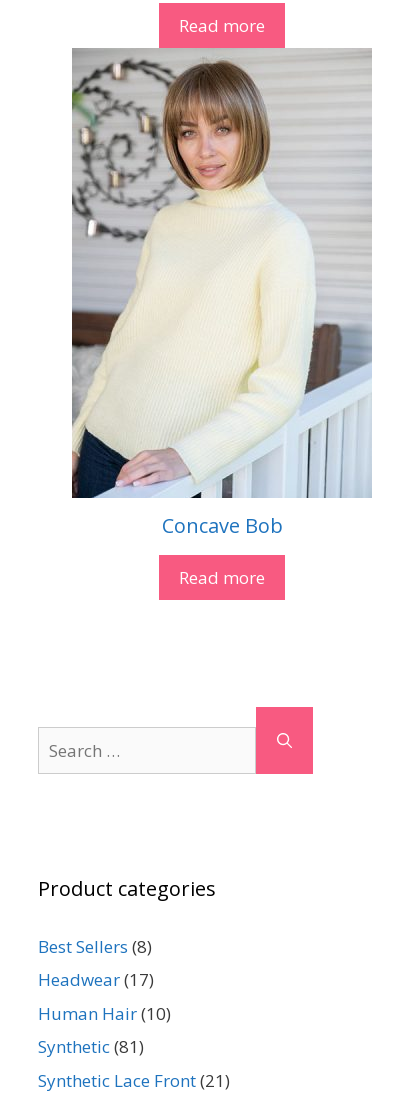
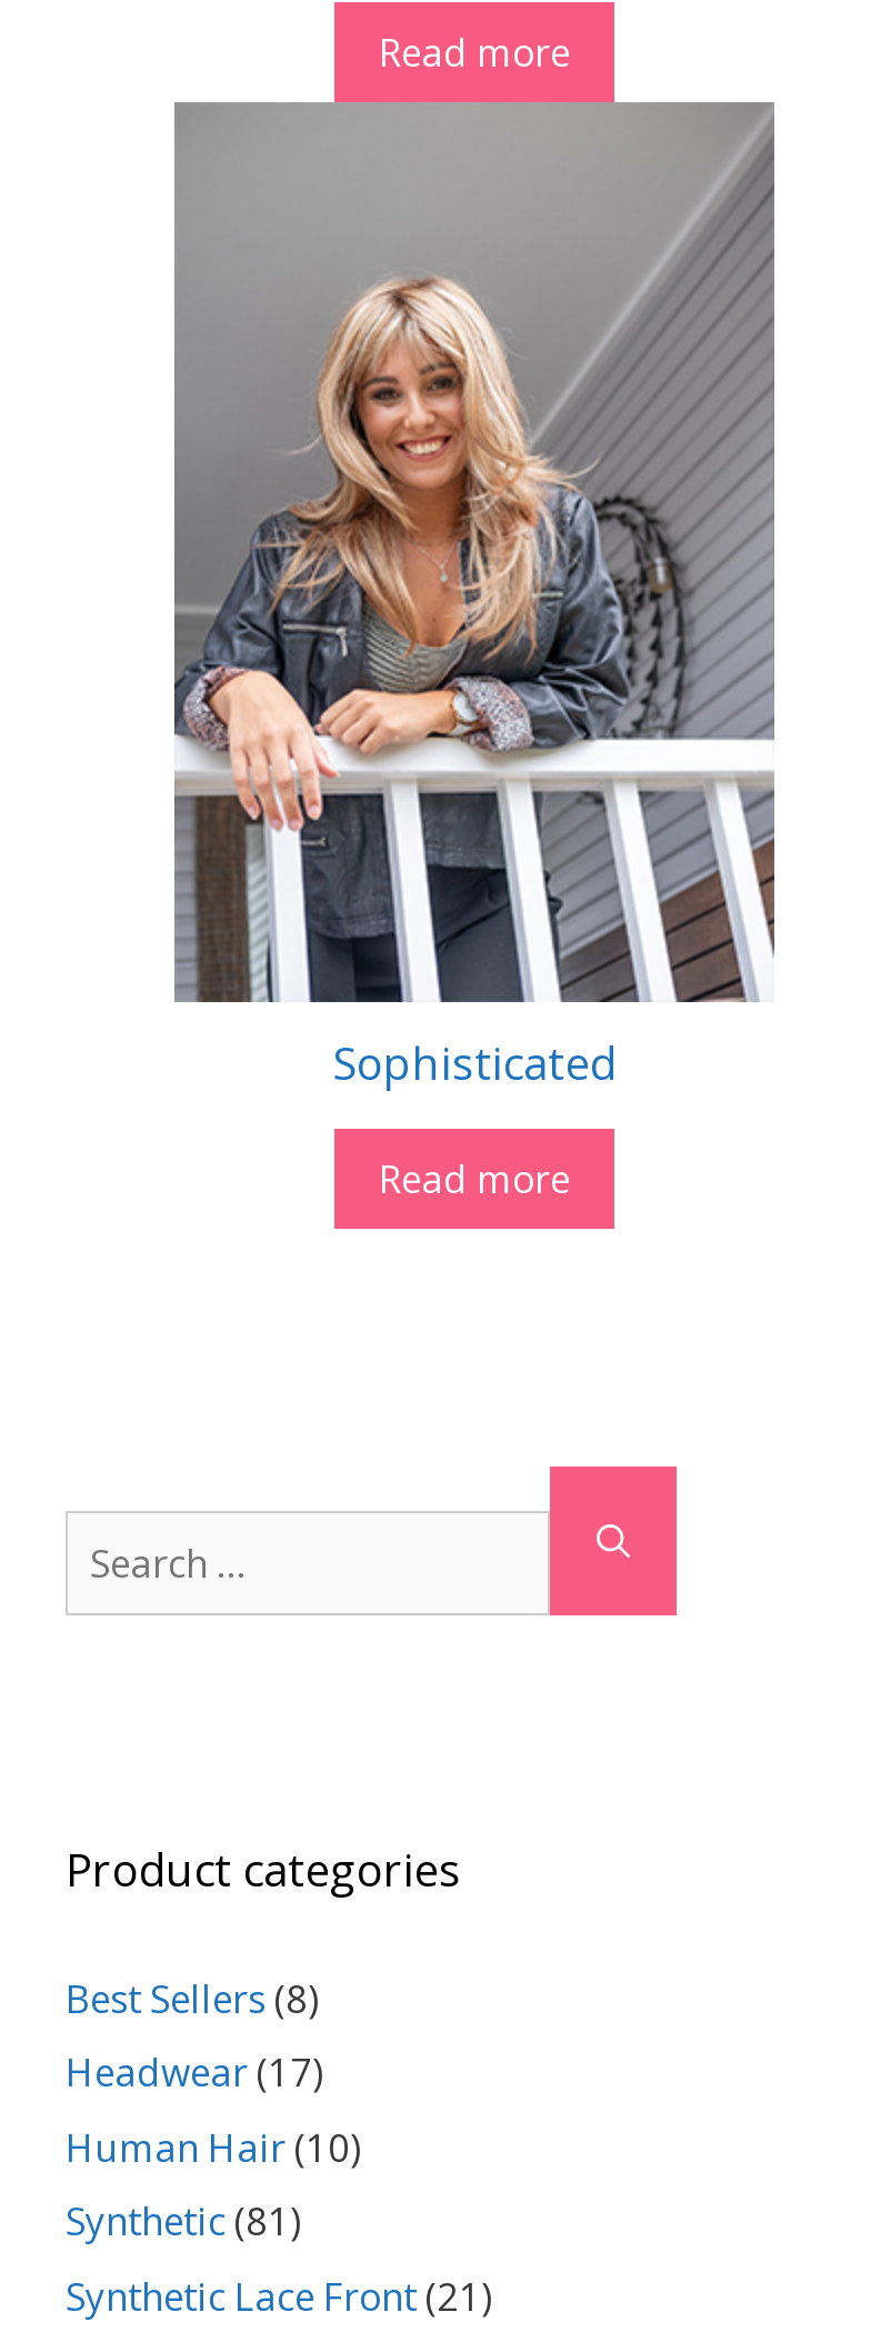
[71,47,373,539] [image] | Concave Bob -> [141,102,805,1093] [image] | Sophisticated

